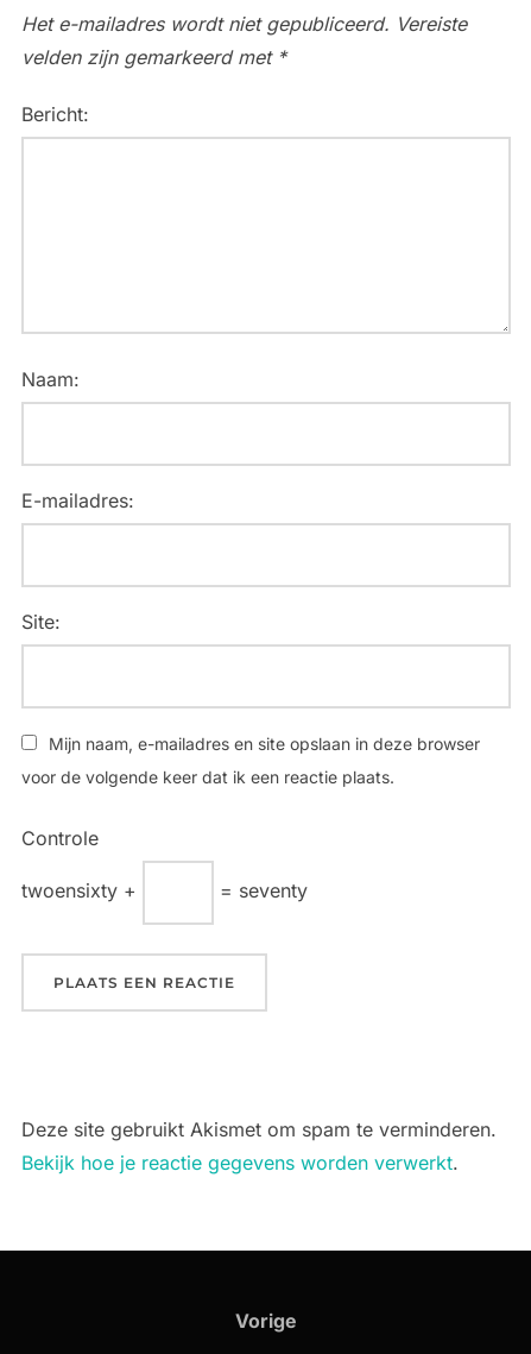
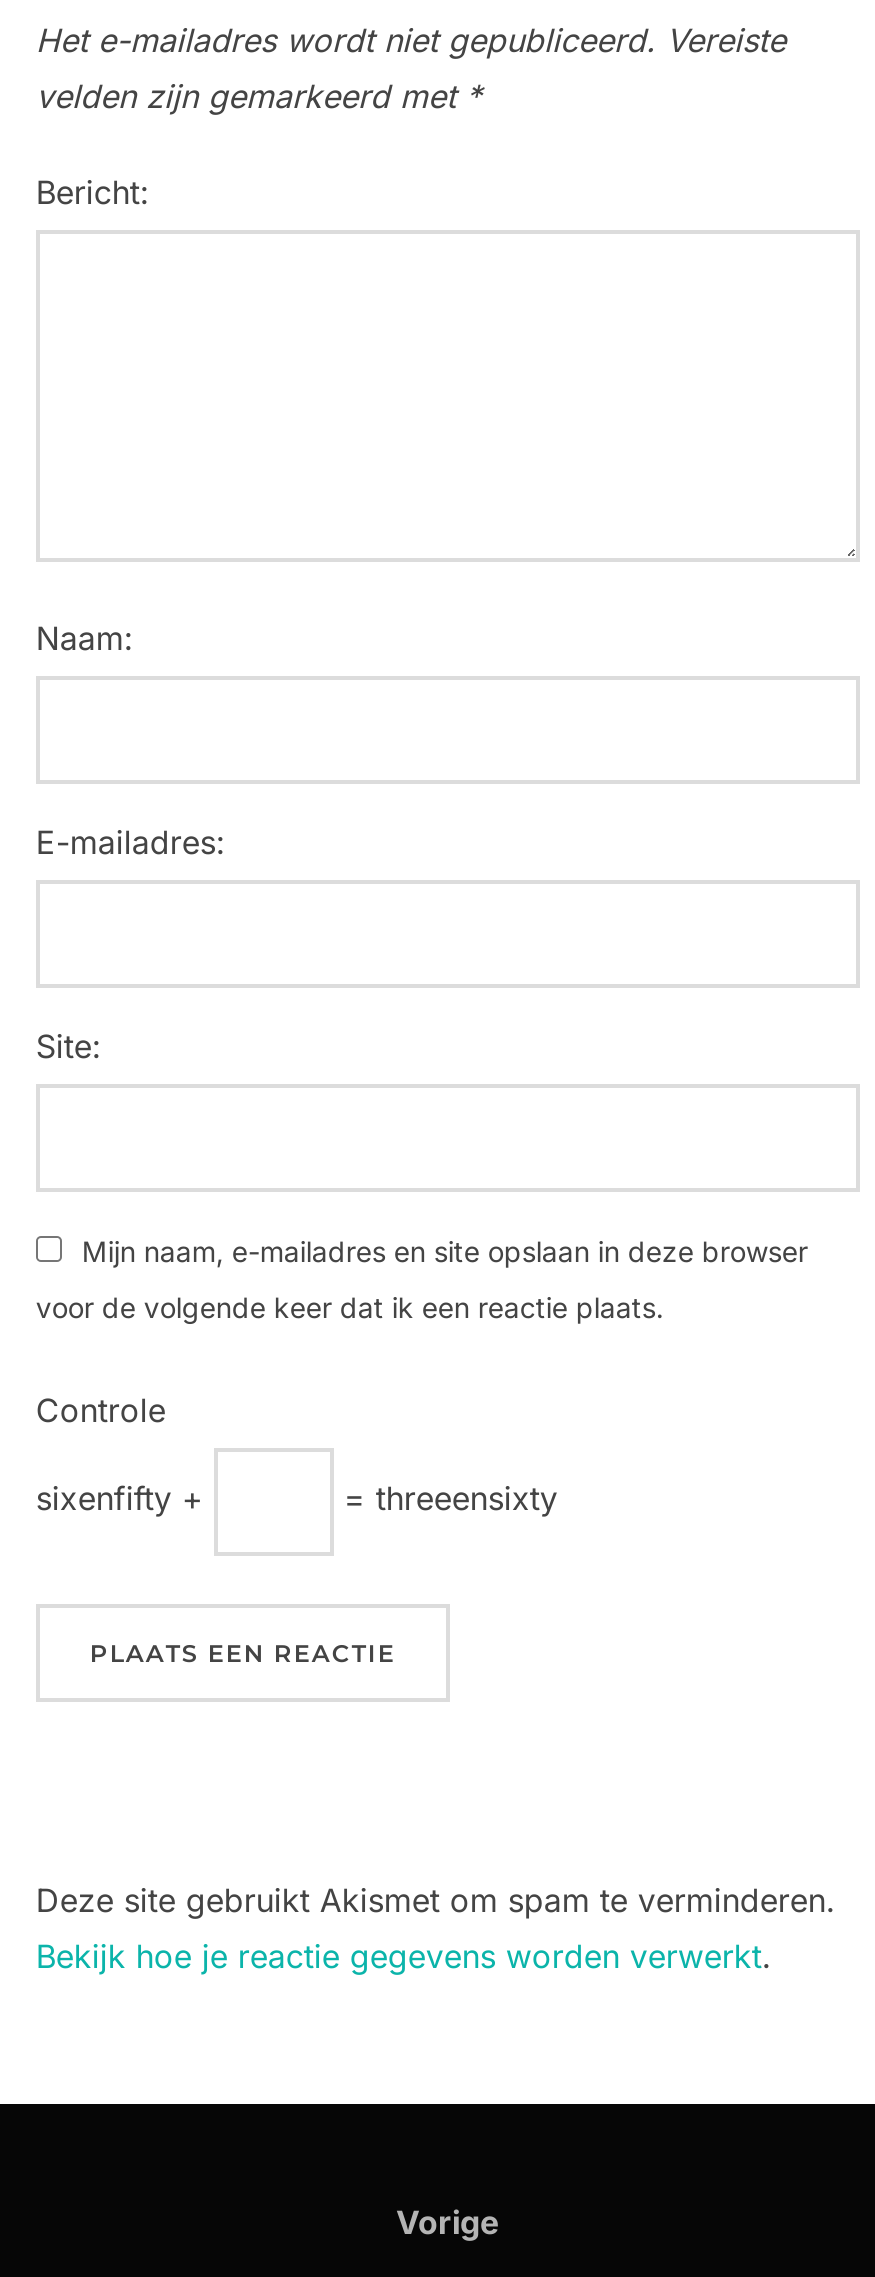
[21,879,308,903] twoensixty + | = seventy -> [36,1479,558,1519] sixenfifty + | = threeensixty

